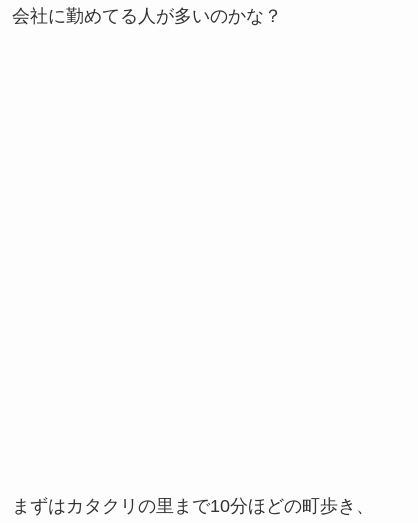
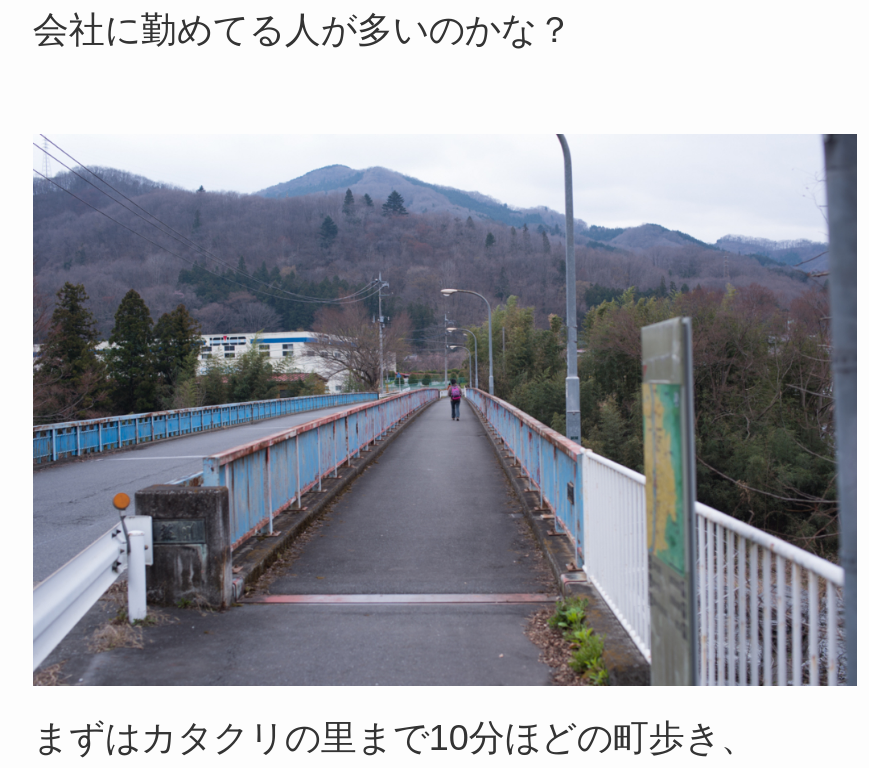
none -> [31,131,859,689] [image]

